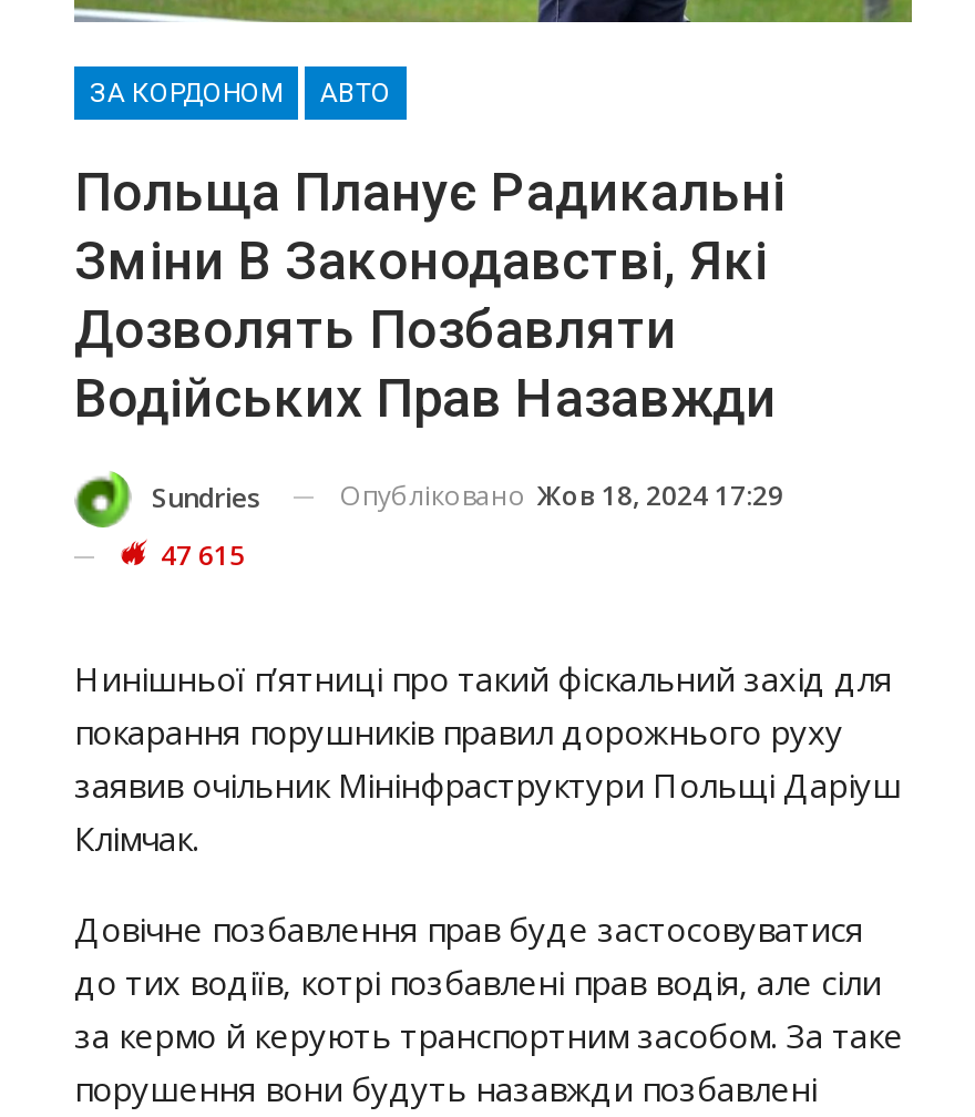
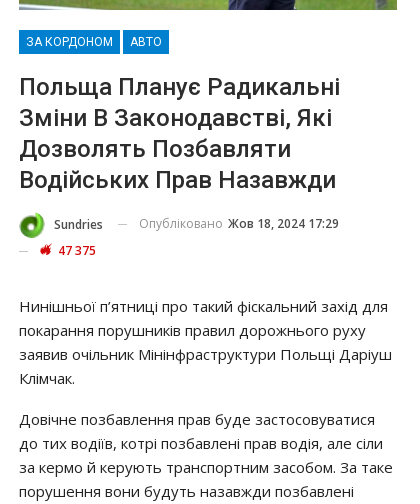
[154,536,245,573] 47 615 -> [55,242,96,259] 47 375

